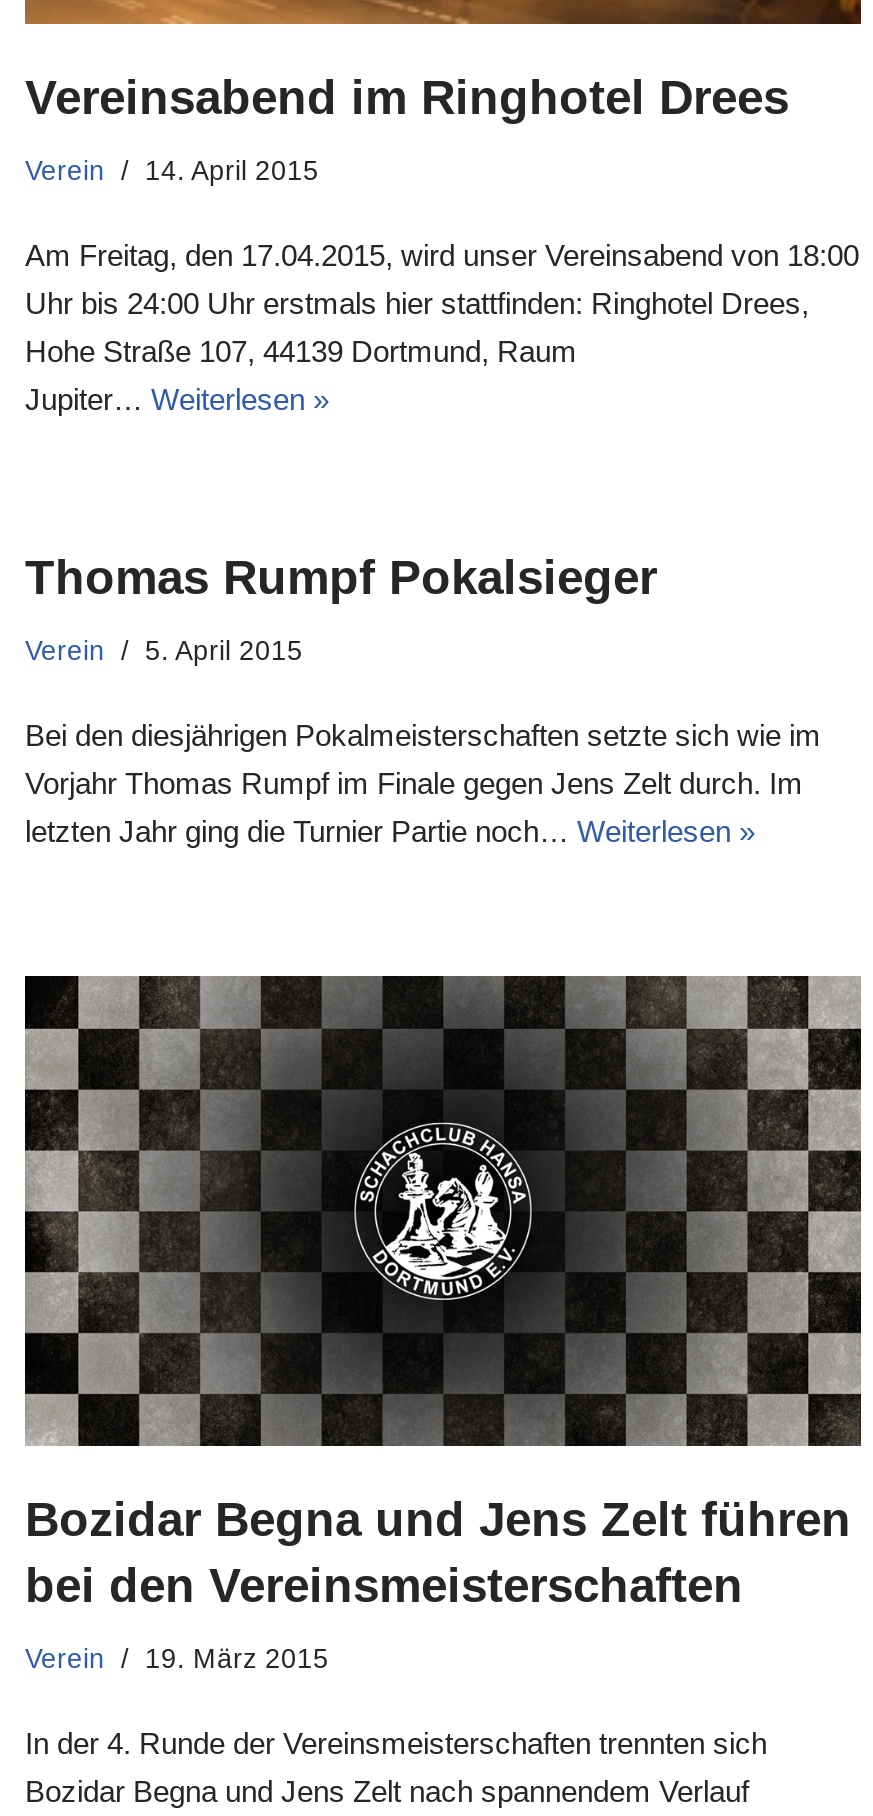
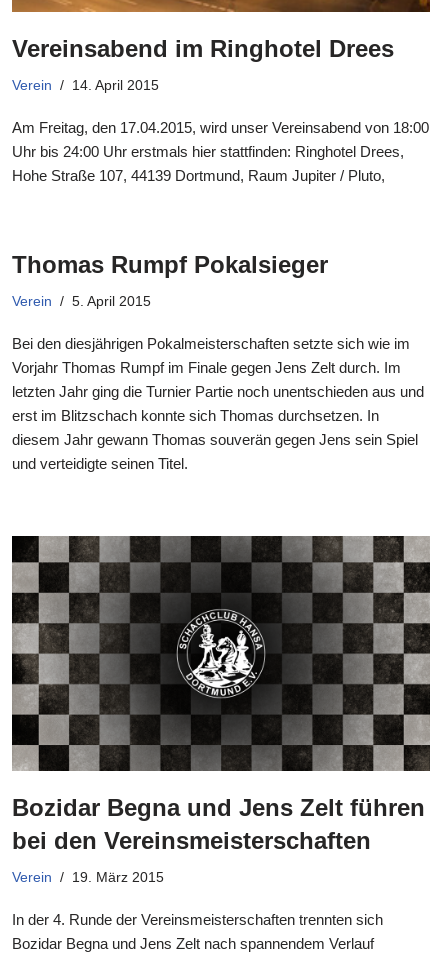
[25,334,577,416] Hohe Straße 107, 44139 Dortmund, Raum | Jupiter… Weiterlesen » -> [12,167,385,184] Hohe Straße 107, 44139 Dortmund, Raum Jupiter / Pluto,
moved [25,550,821,800] -> [12,251,410,376]: Thomas Rumpf Pokalsieger | Verein | 5. April 2015 | Bei den diesjährigen Pokalmeisterschaften setzte sich wie im | Vorjahr Thomas Rumpf im Finale gegen Jens Zelt durch. Im
[25,814,755,848] letzten Jahr ging die Turnier Partie noch… Weiterlesen » -> [12,383,424,472] letzten Jahr ging die Turnier Partie noch unentschieden aus und | erst im Blitzschach konnte sich Thomas durchsetzen. In | diesem Jahr gewann Thomas souverän gegen Jens sein Spiel | und verteidigte seinen Titel.

